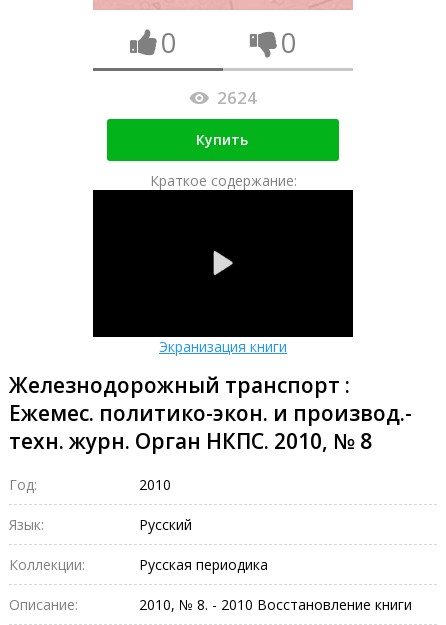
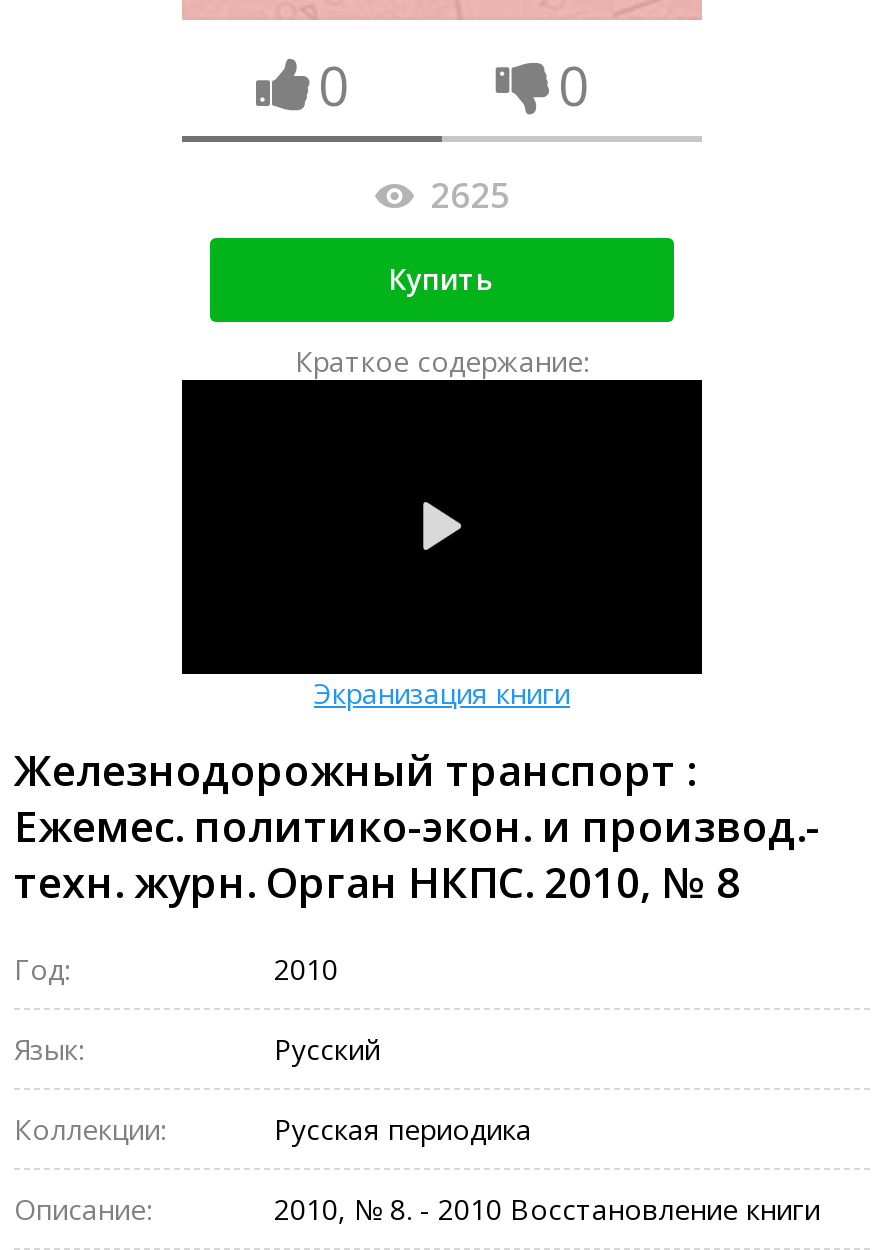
[213,86,257,109] 2624 -> [422,173,510,219] 2625

